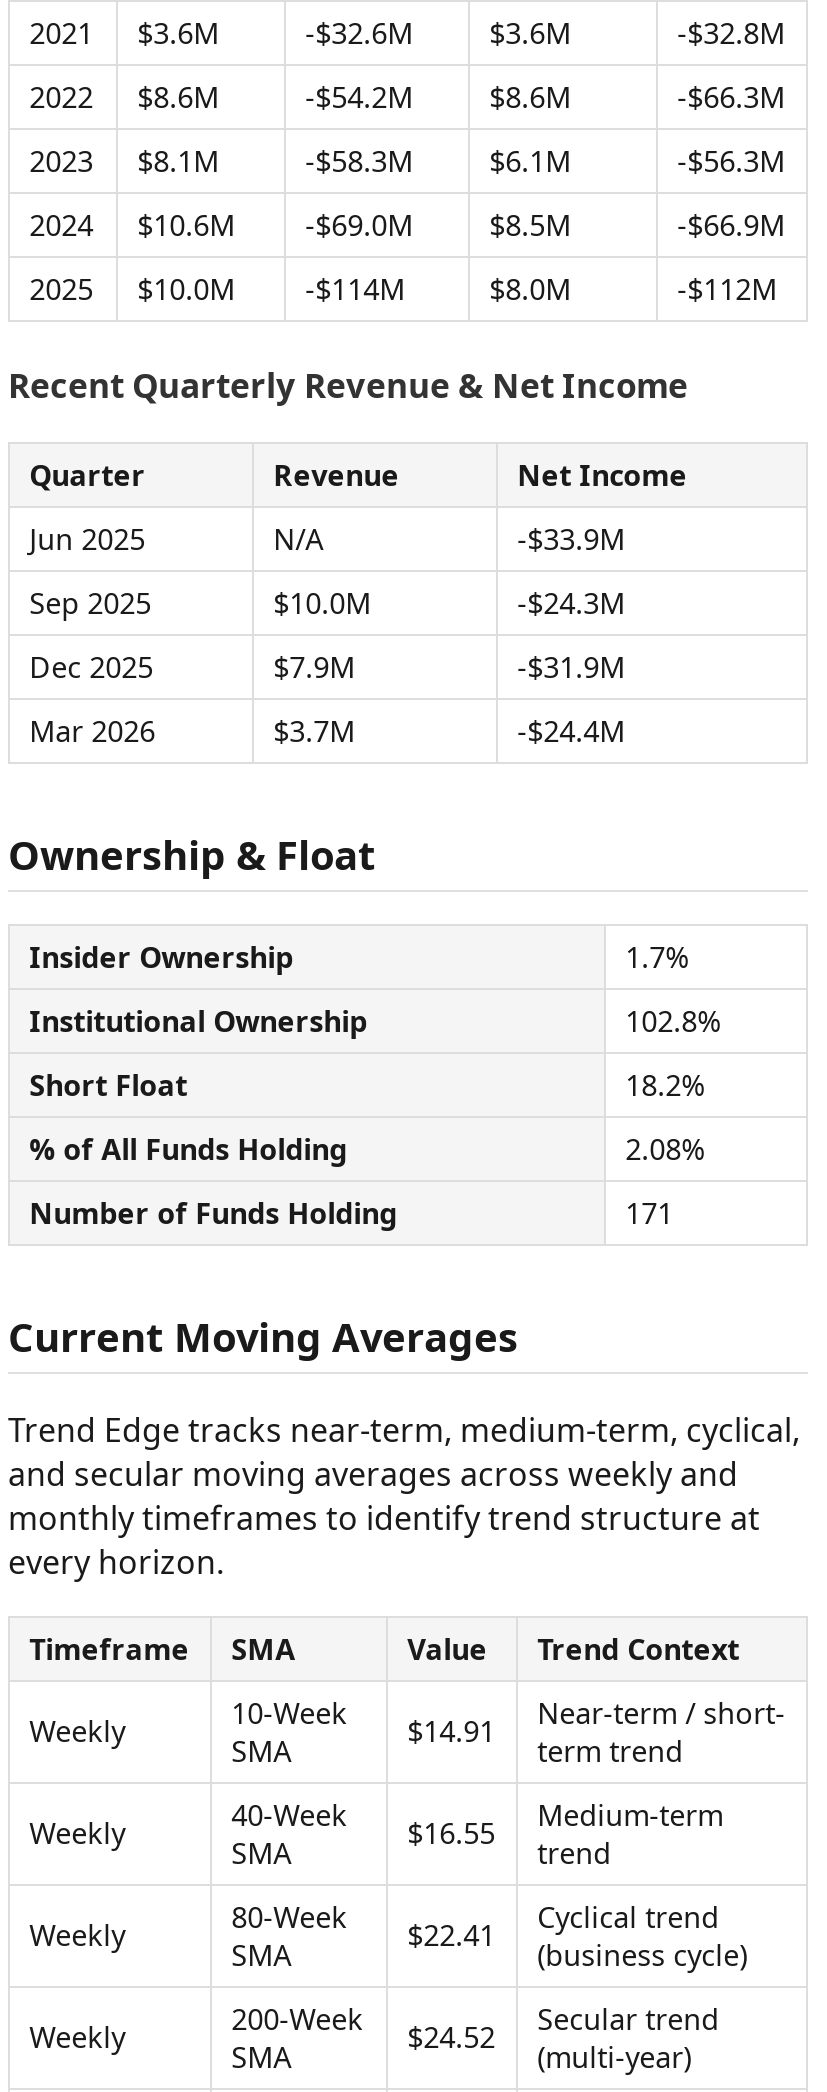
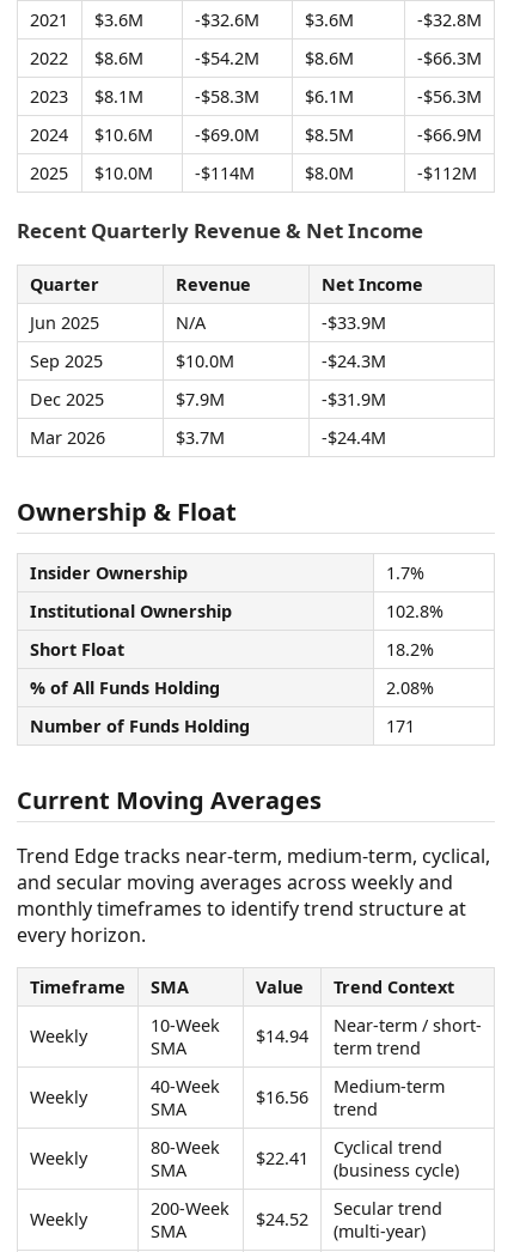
[231,1694,785,1750] 10-Week $14.91 Near-term / short- -> [150,1014,481,1047] 10-Week $14.94 Near-term / short-
[231,1796,723,1852] 40-Week $16.55 Medium-term -> [150,1075,444,1108] 40-Week $16.56 Medium-term

